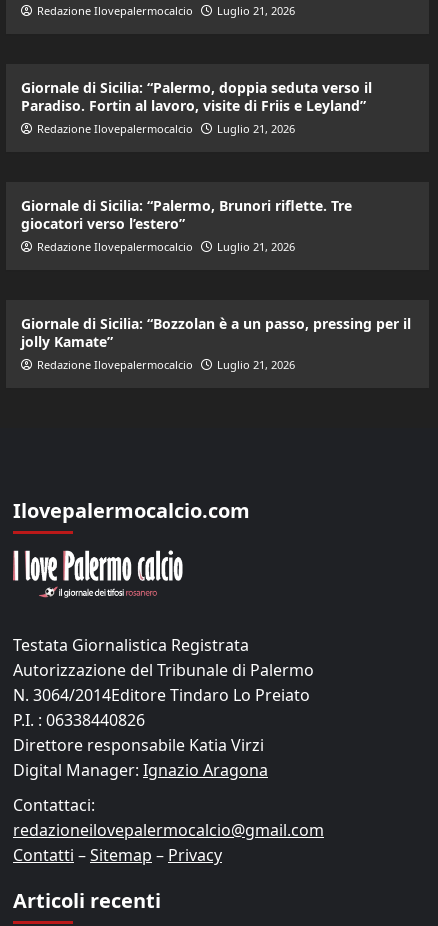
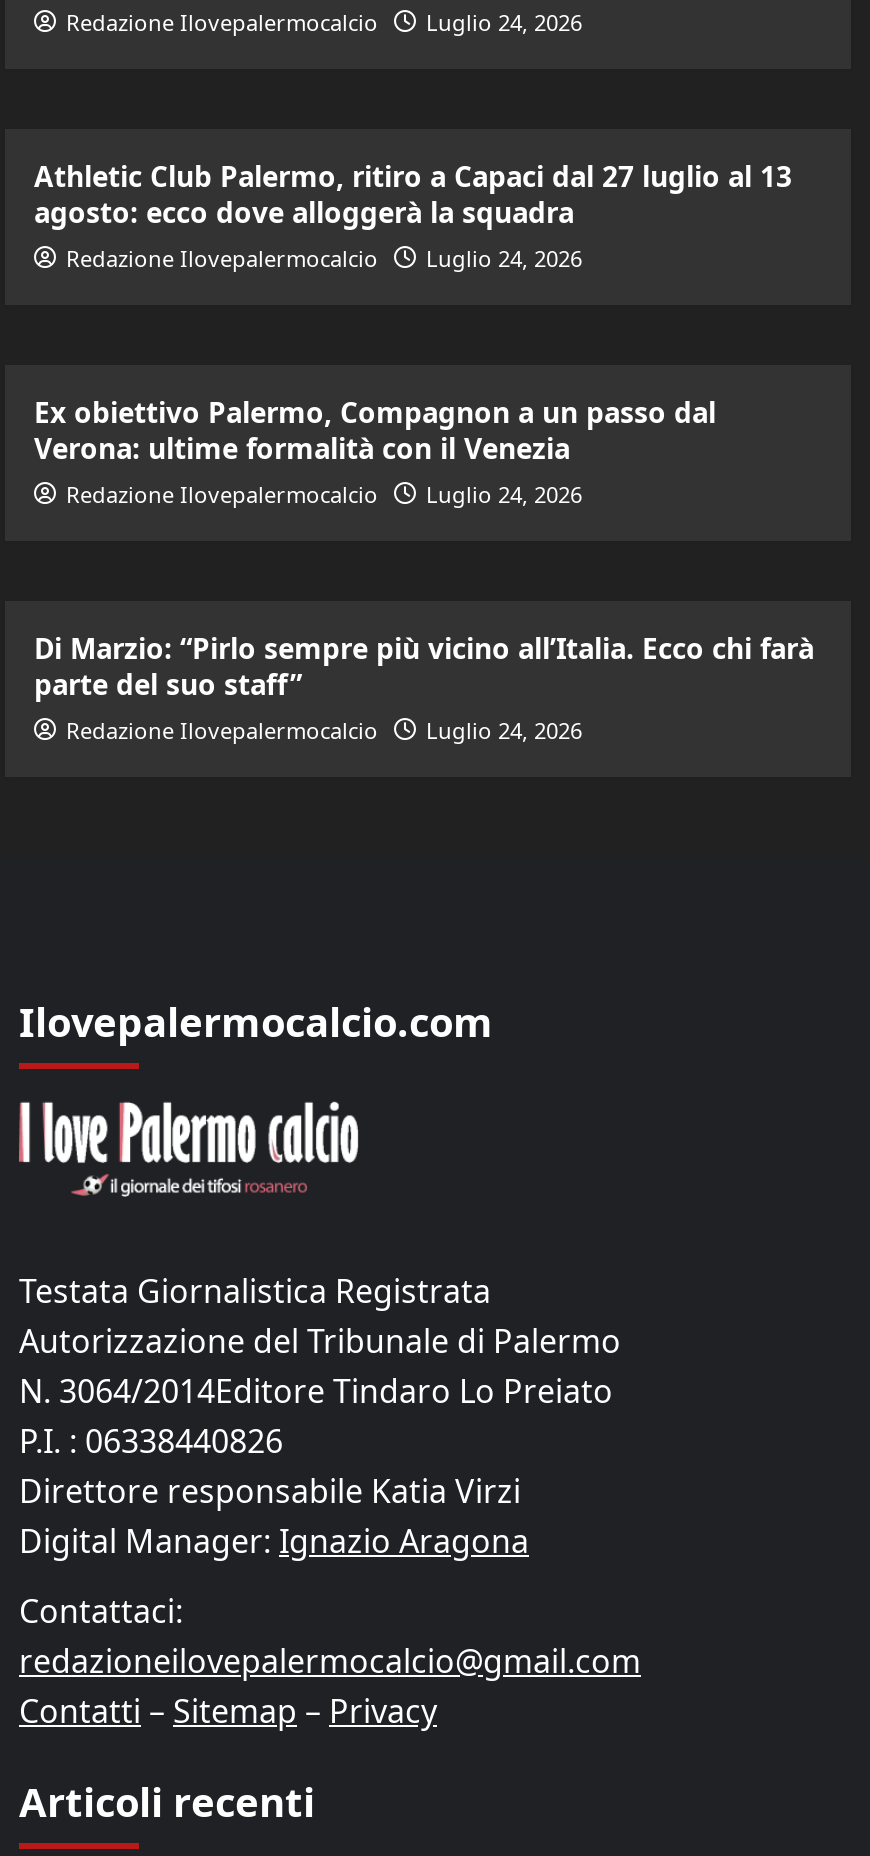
[36,3,294,18] Redazione Ilovepalermocalcio Luglio 21, 2026 -> [66,6,582,36] Redazione Ilovepalermocalcio Luglio 24, 2026
[20,78,371,115] Giornale di Sicilia: “Palermo, doppia seduta verso il | Paradiso. Fortin al lavoro, visite di Friis e Leyland” -> [34,156,792,230] Athletic Club Palermo, ritiro a Capaci dal 27 luglio al 13 | agosto: ecco dove alloggerà la squadra
[36,121,294,136] Redazione Ilovepalermocalcio Luglio 21, 2026 -> [66,242,582,272] Redazione Ilovepalermocalcio Luglio 24, 2026
[20,196,351,233] Giornale di Sicilia: “Palermo, Brunori riflette. Tre | giocatori verso l’estero” -> [34,392,716,466] Ex obiettivo Palermo, Compagnon a un passo dal | Verona: ultime formalità con il Venezia
[36,239,294,254] Redazione Ilovepalermocalcio Luglio 21, 2026 -> [66,478,582,508] Redazione Ilovepalermocalcio Luglio 24, 2026
[20,314,410,351] Giornale di Sicilia: “Bozzolan è a un passo, pressing per il | jolly Kamate” -> [34,628,814,702] Di Marzio: “Pirlo sempre più vicino all’Italia. Ecco chi farà | parte del suo staff”
[36,357,294,372] Redazione Ilovepalermocalcio Luglio 21, 2026 -> [66,714,582,744] Redazione Ilovepalermocalcio Luglio 24, 2026

